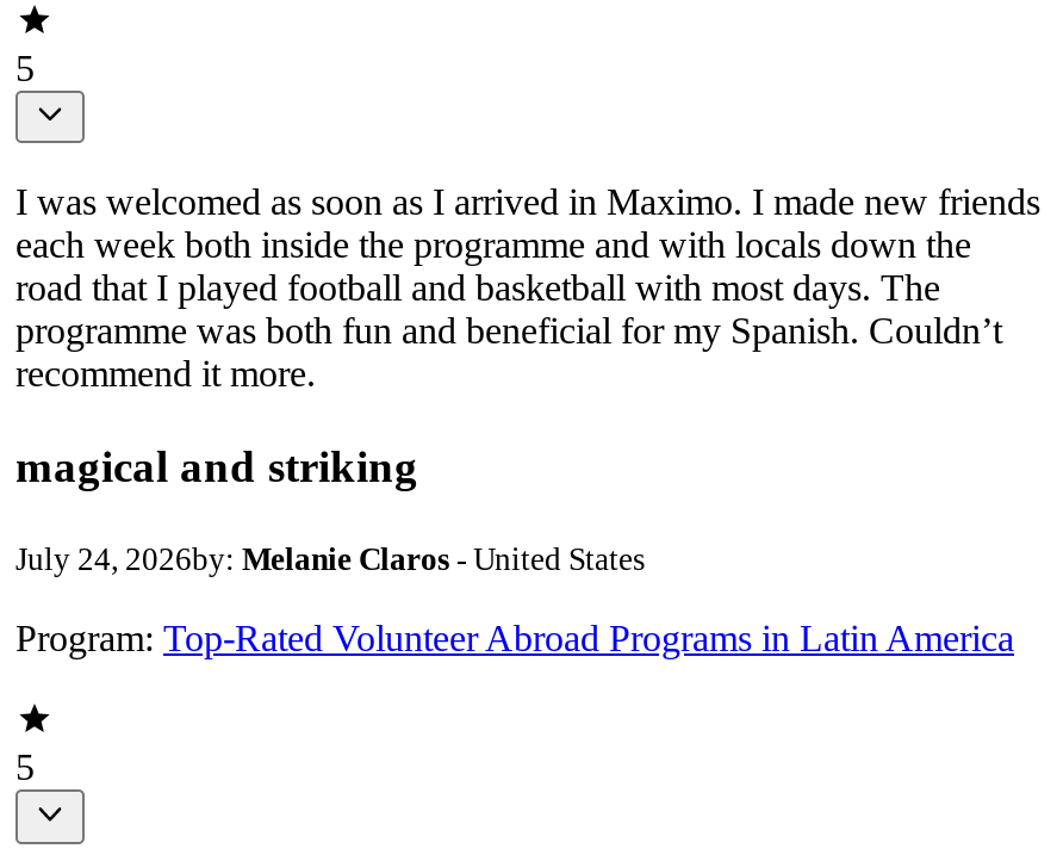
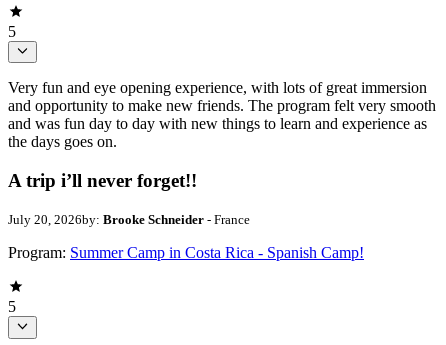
[15,181,1040,393] I was welcomed as soon as I arrived in Maximo. I made new friends | each week both inside the programme and with locals down the | road that I played football and basketball with most days. The | programme was both fun and beneficial for my Spanish. Couldn’t | recommend it more. -> [8,79,436,150] Very fun and eye opening experience, with lots of great immersion | and opportunity to make new friends. The program felt very smooth | and was fun day to day with new things to learn and experience as | the days goes on.
[15,440,418,490] magical and striking -> [8,170,197,191] A trip i’ll never forget!!
[15,542,645,578] July 24, 2026by: Melanie Claros - United States -> [8,212,250,227] July 20, 2026by: Brooke Schneider - France
[15,618,1014,659] Program: Top-Rated Volunteer Abroad Programs in Latin America -> [8,244,364,261] Program: Summer Camp in Costa Rica - Spanish Camp!

